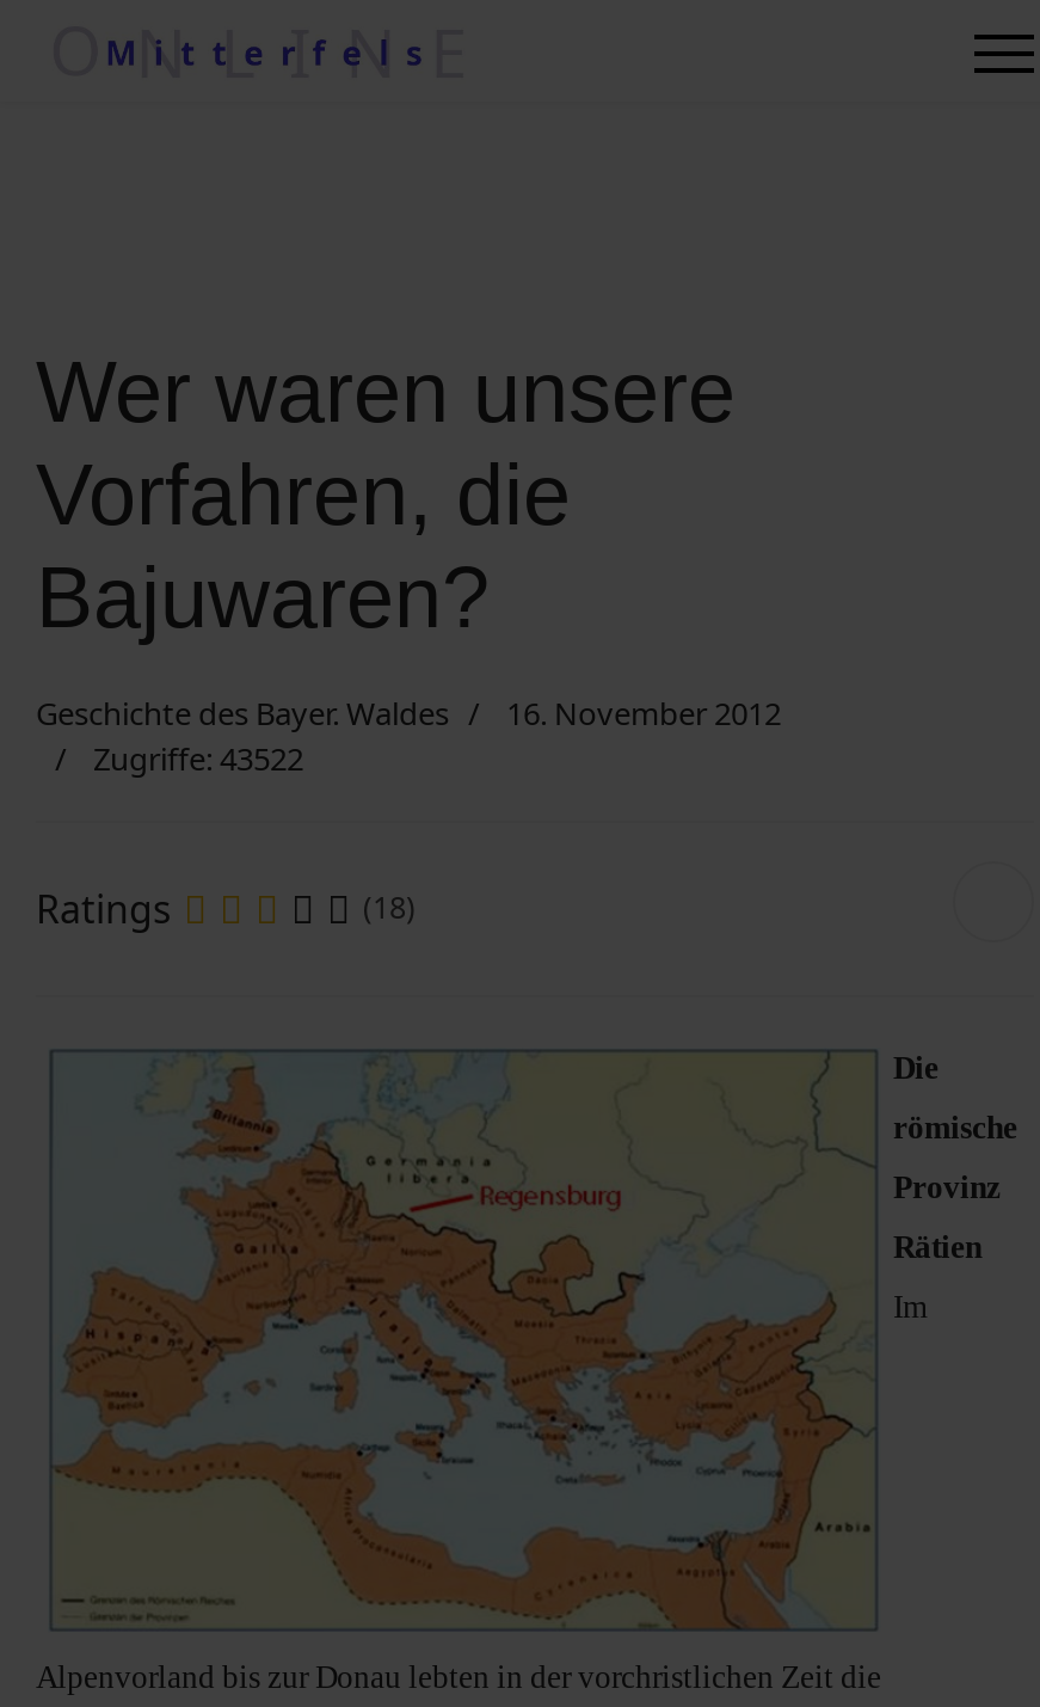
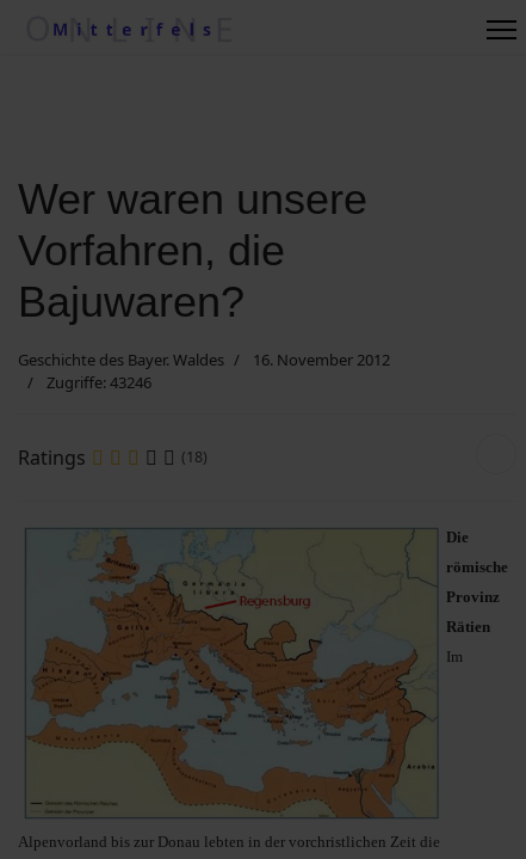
[93,737,303,780] Zugriffe: 43522 -> [47,372,151,393] Zugriffe: 43246

